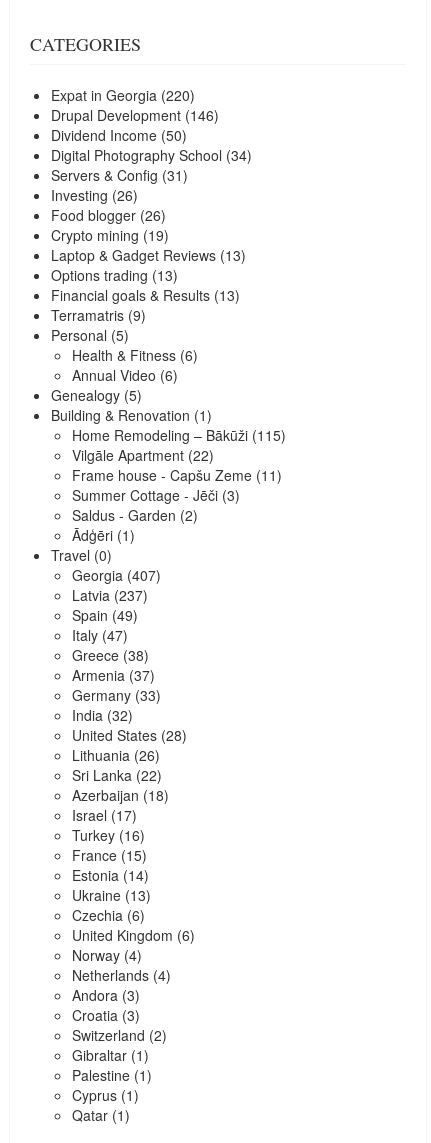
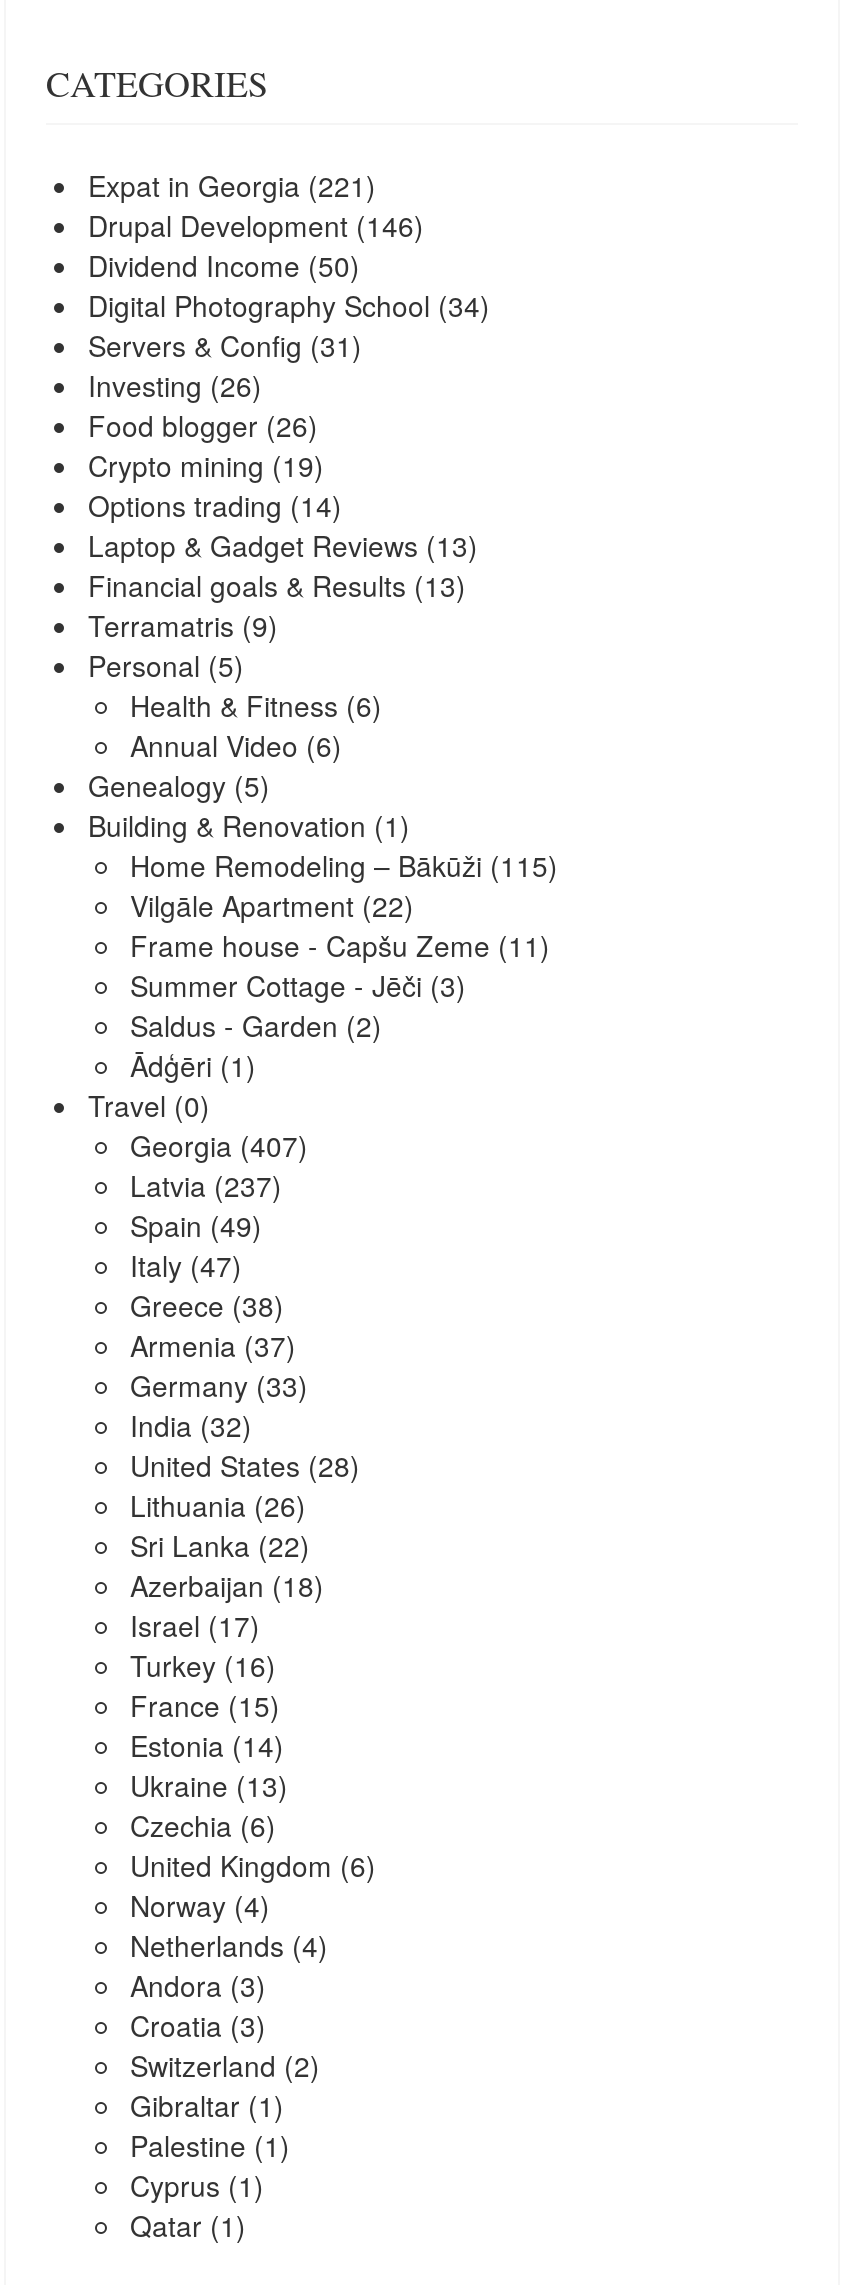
[51,85,195,105] Expat in Georgia (220) -> [88,166,376,206] Expat in Georgia (221)
none -> [88,486,342,526] Options trading (14)
moved [51,245,246,265] -> [88,526,478,566]: Laptop & Gadget Reviews (13)
[51,265,178,285] Options trading (13) -> none

